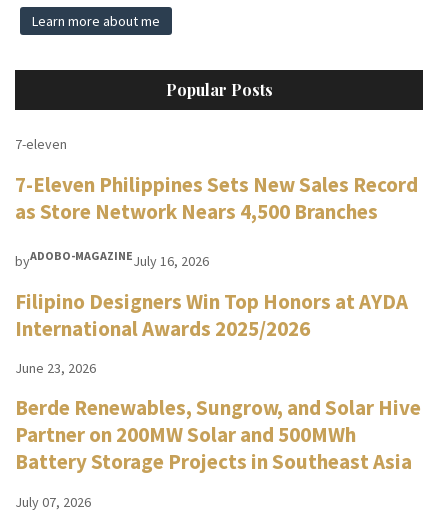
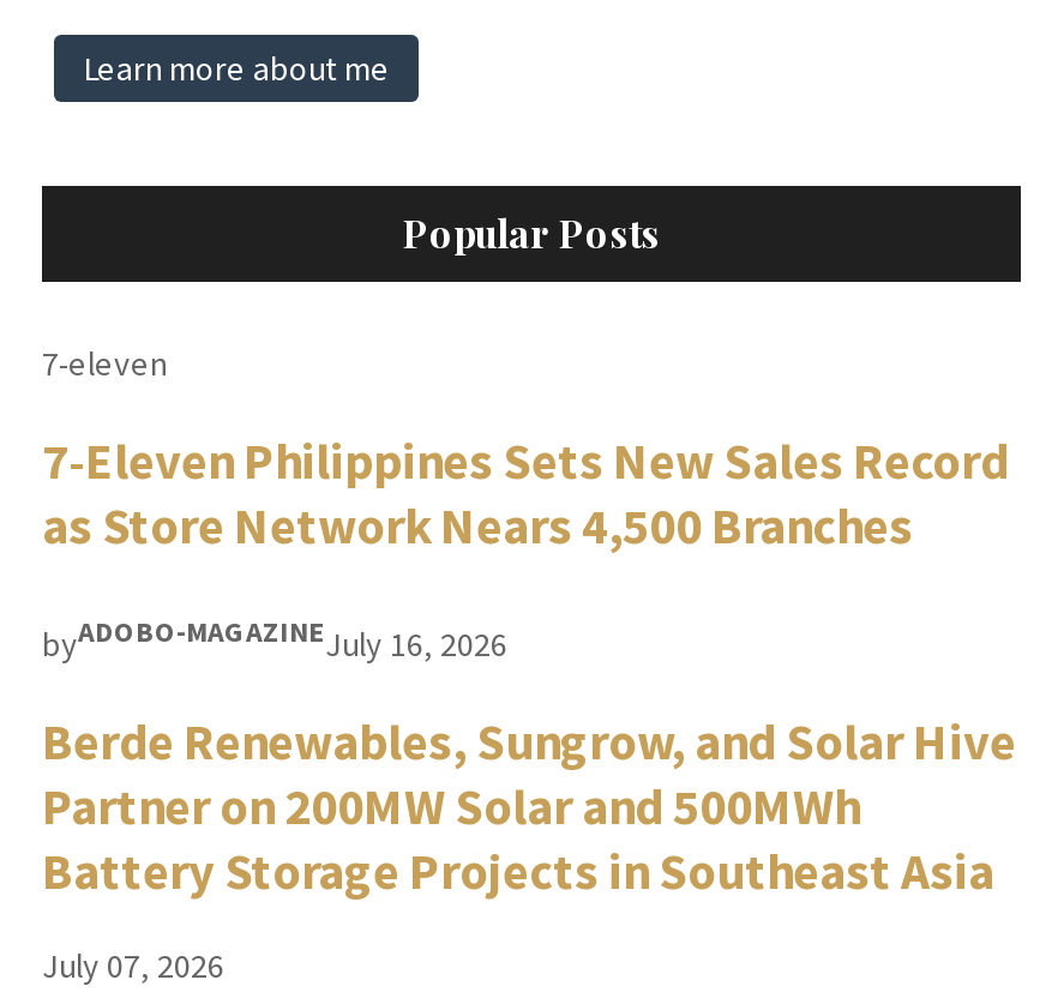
[15,288,408,377] Filipino Designers Win Top Honors at AYDA | International Awards 2025/2026 | June 23, 2026 -> none

